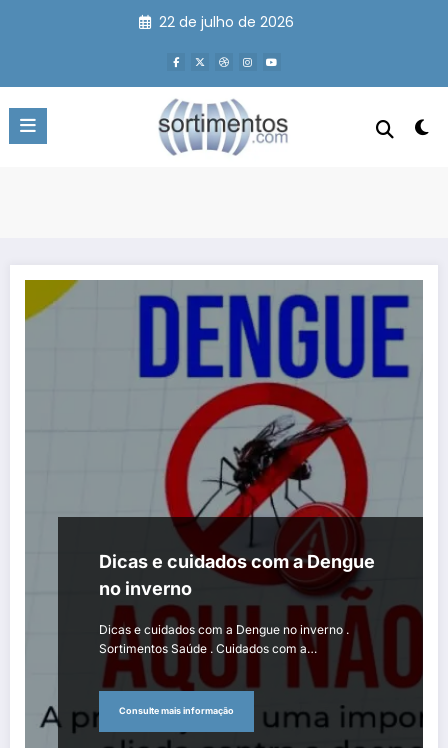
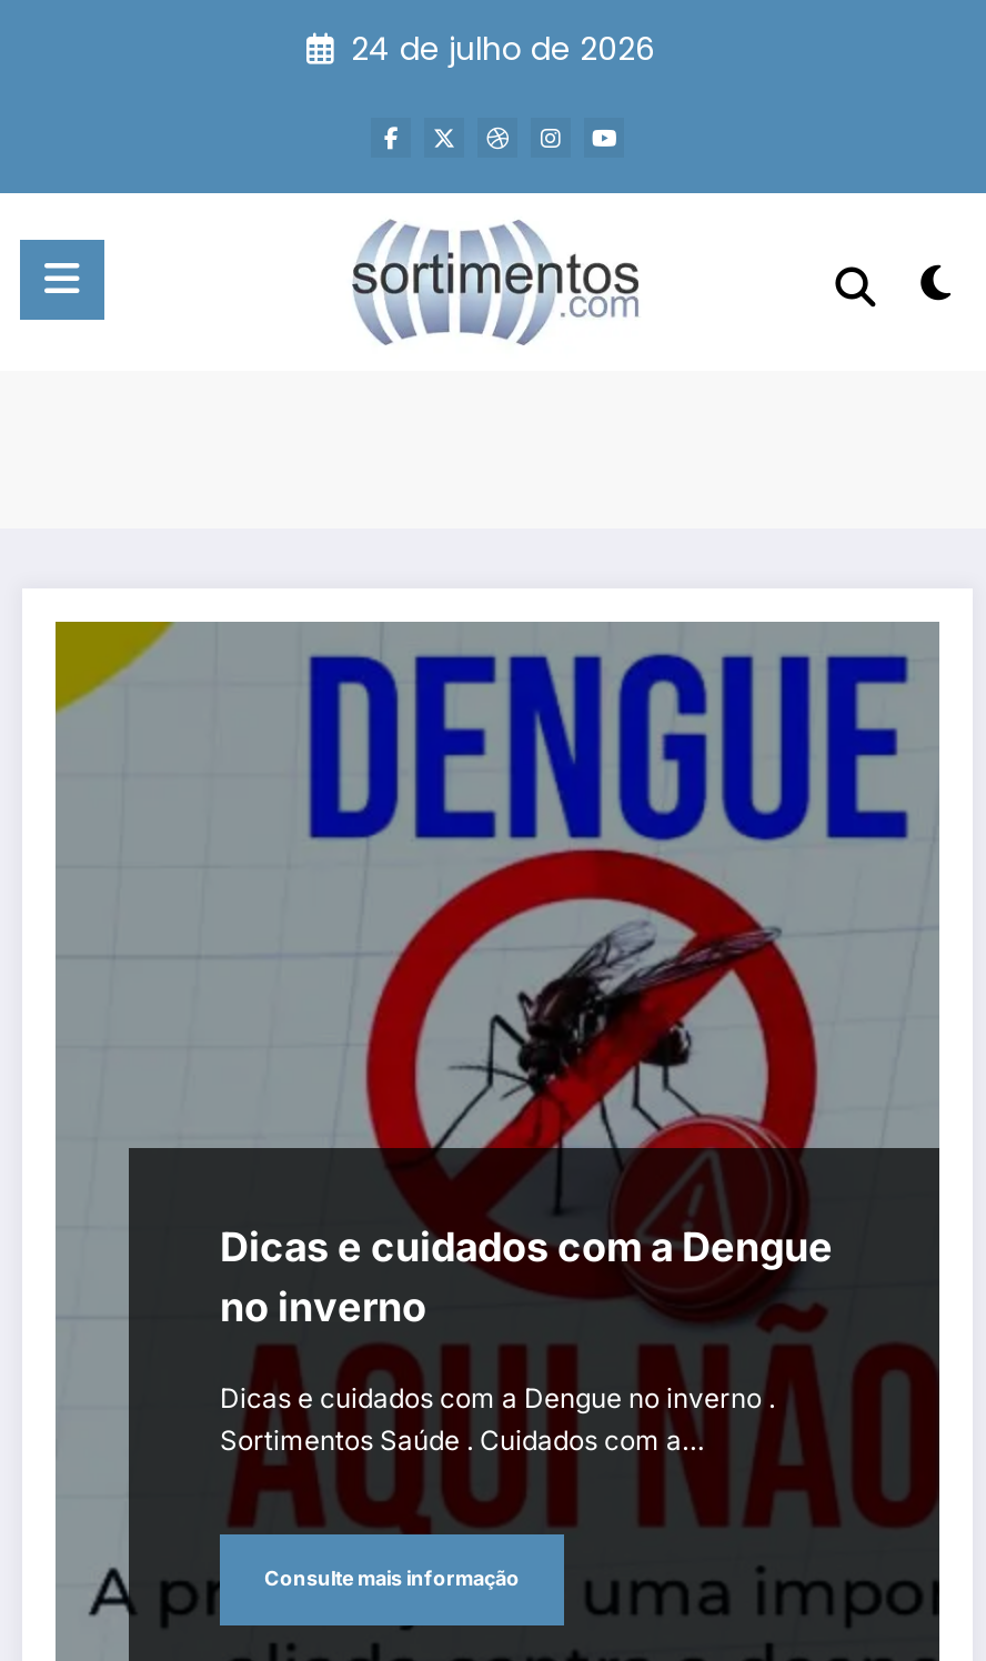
[159,12,294,32] 22 de julho de 2026 -> [351,27,655,71] 24 de julho de 2026

